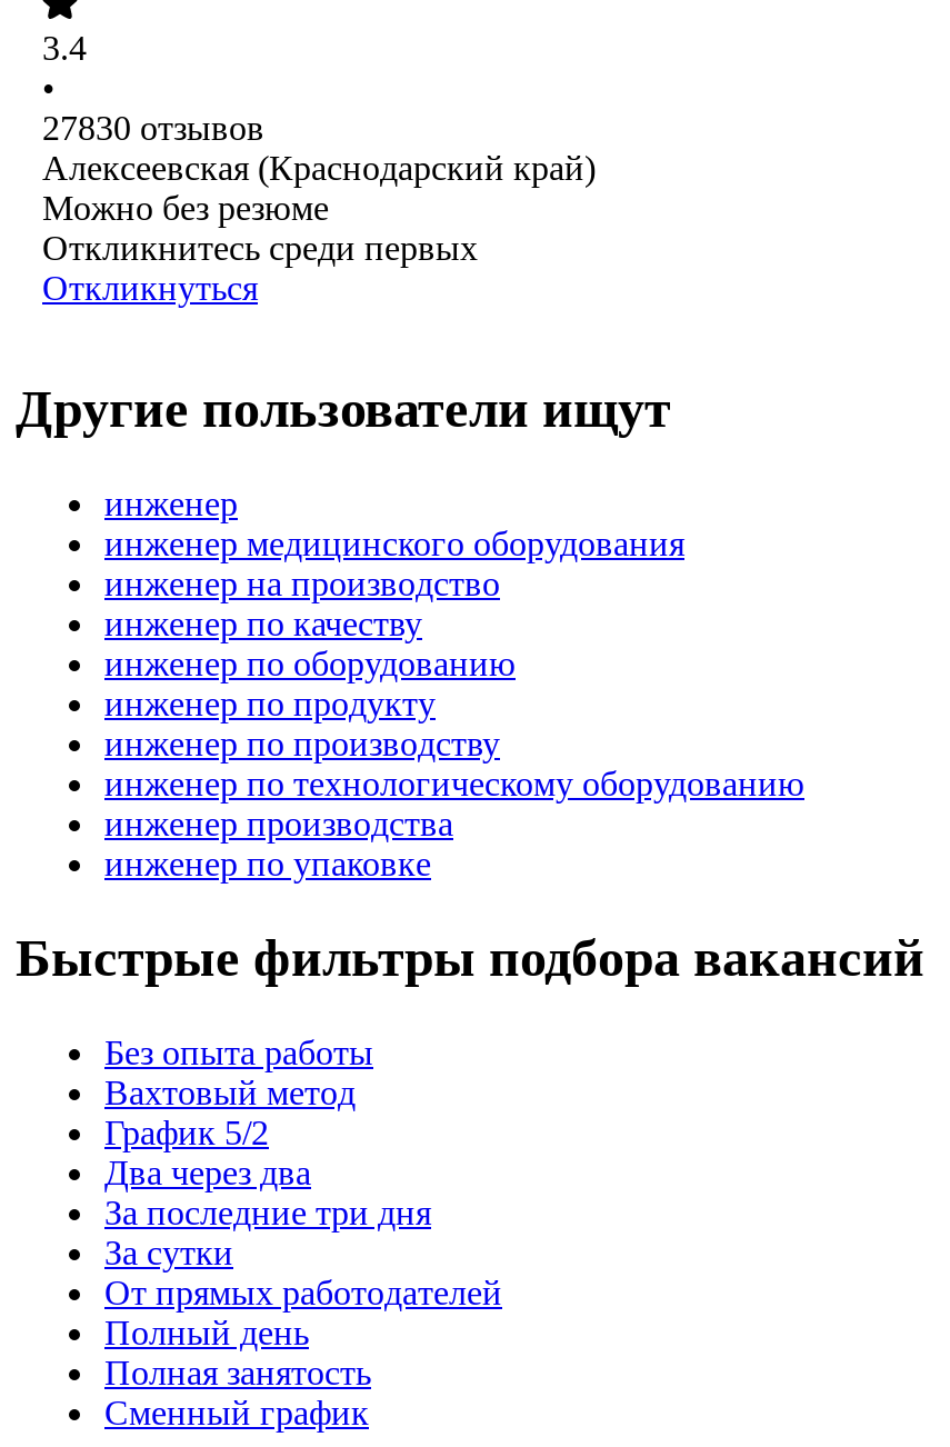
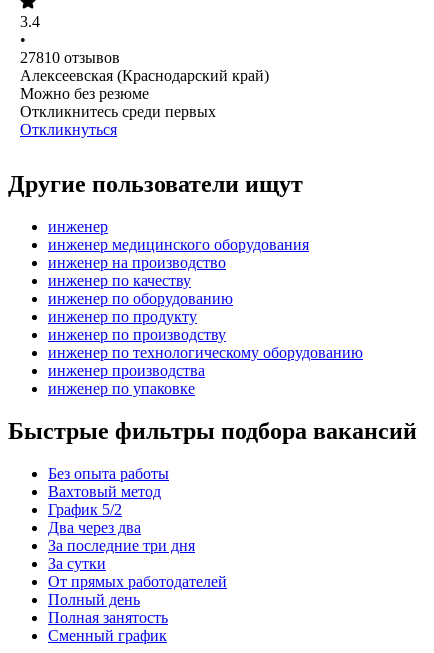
[42,110,264,148] 27830 отзывов -> [20,49,120,66] 27810 отзывов

